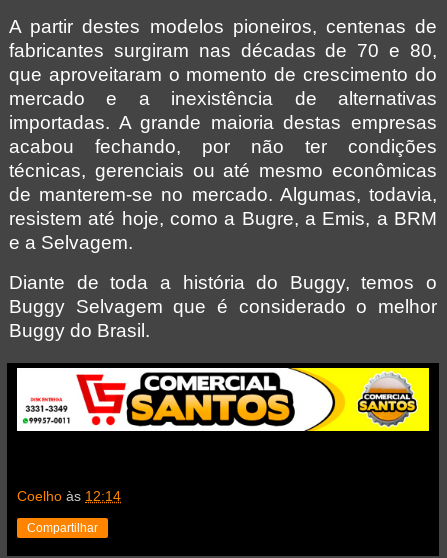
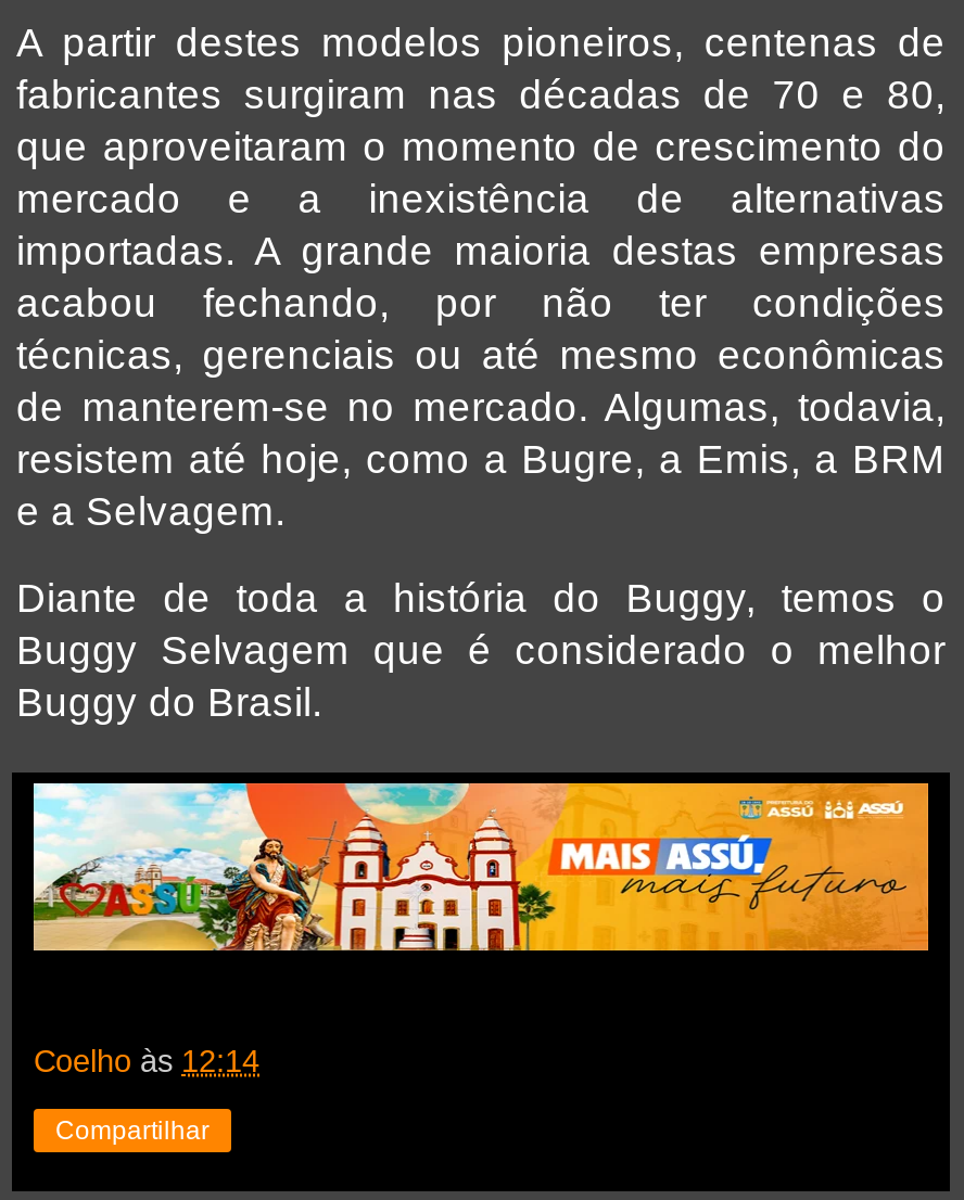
[16,367,430,444] [image] -> [31,781,930,953] [image]

